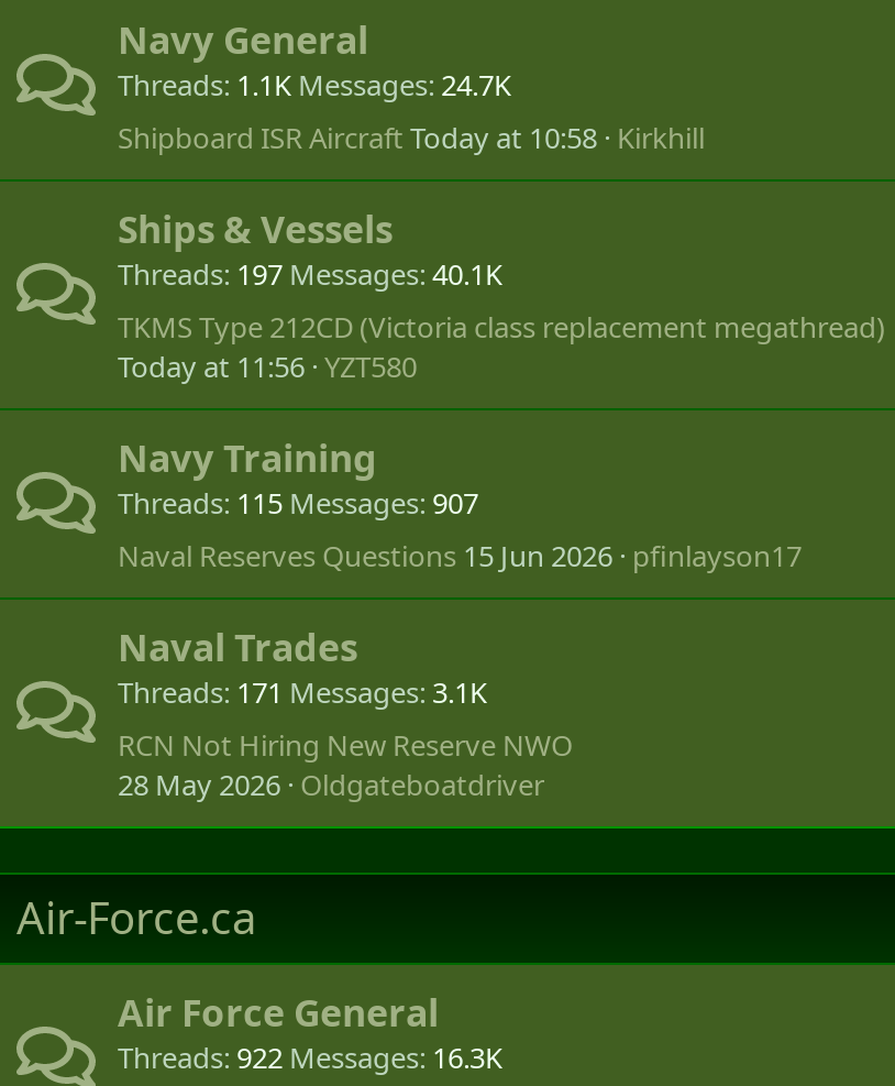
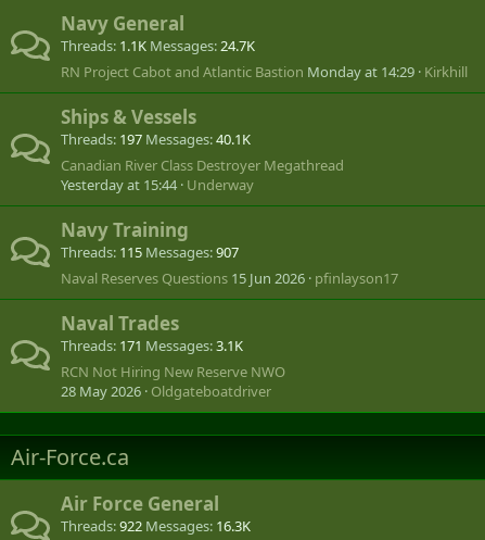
[118,118,705,157] Shipboard ISR Aircraft Today at 10:58 Kirkhill -> [61,62,468,81] RN Project Cabot and Atlantic Bastion Monday at 14:29 Kirkhill
[118,307,885,386] TKMS Type 212CD (Victoria class replacement megathread) | Today at 11:56 YZT580 -> [61,155,344,194] Canadian River Class Destroyer Megathread | Yesterday at 15:44 Underway

